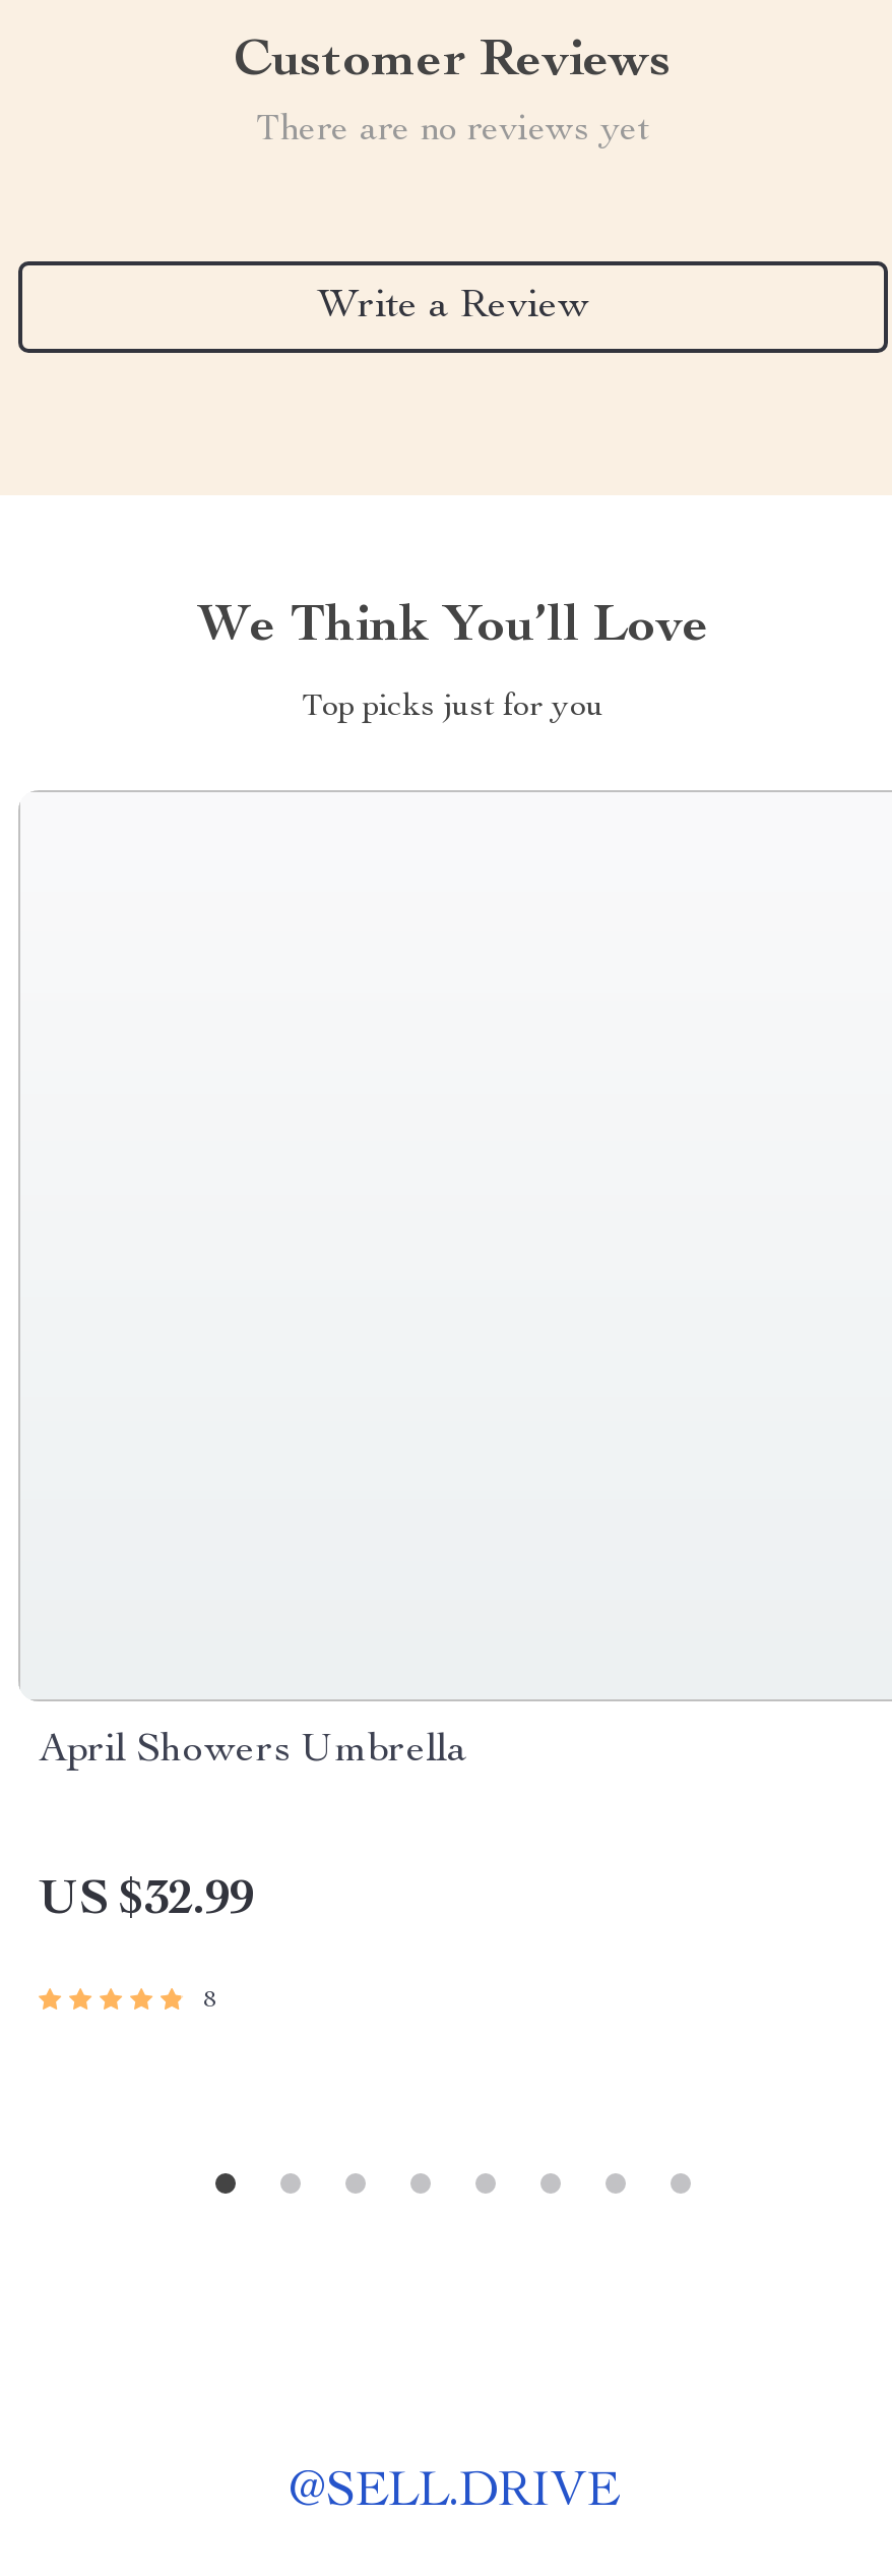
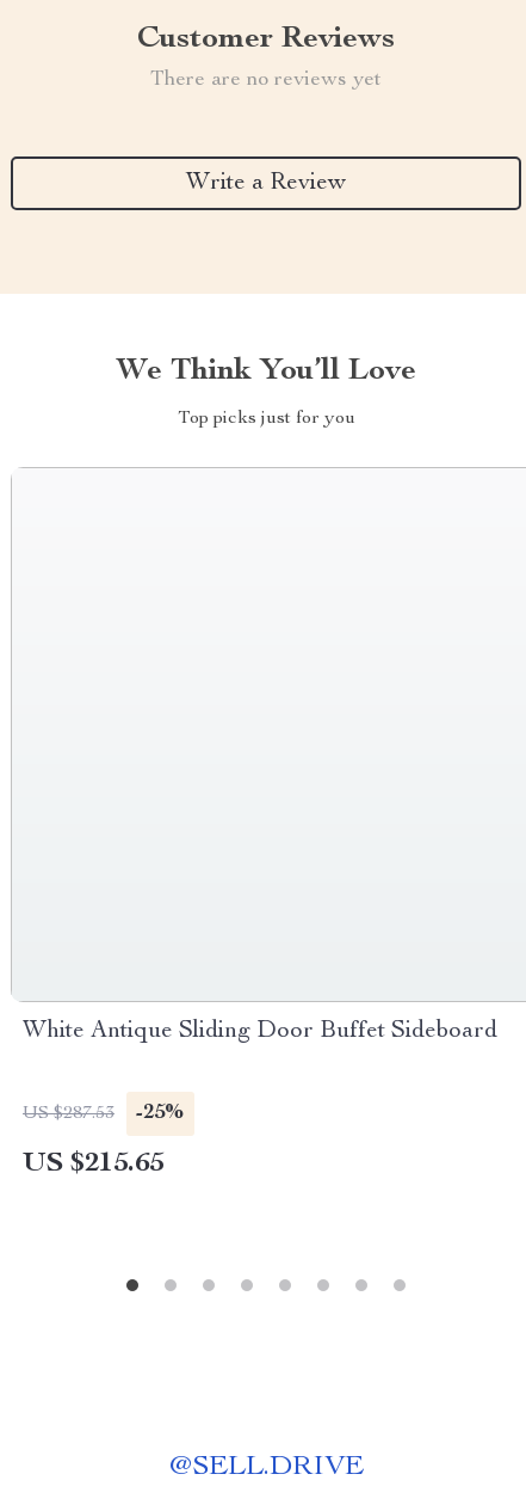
[39,1732,467,1773] April Showers Umbrella -> [23,1020,497,1044] White Antique Sliding Door Buffet Sideboard
[39,1878,254,1927] US $32.99 -> [23,1102,185,1124] US $287.53 | -25%
[203,1987,215,2012] 8 -> [23,1150,163,1179] US $215.65

